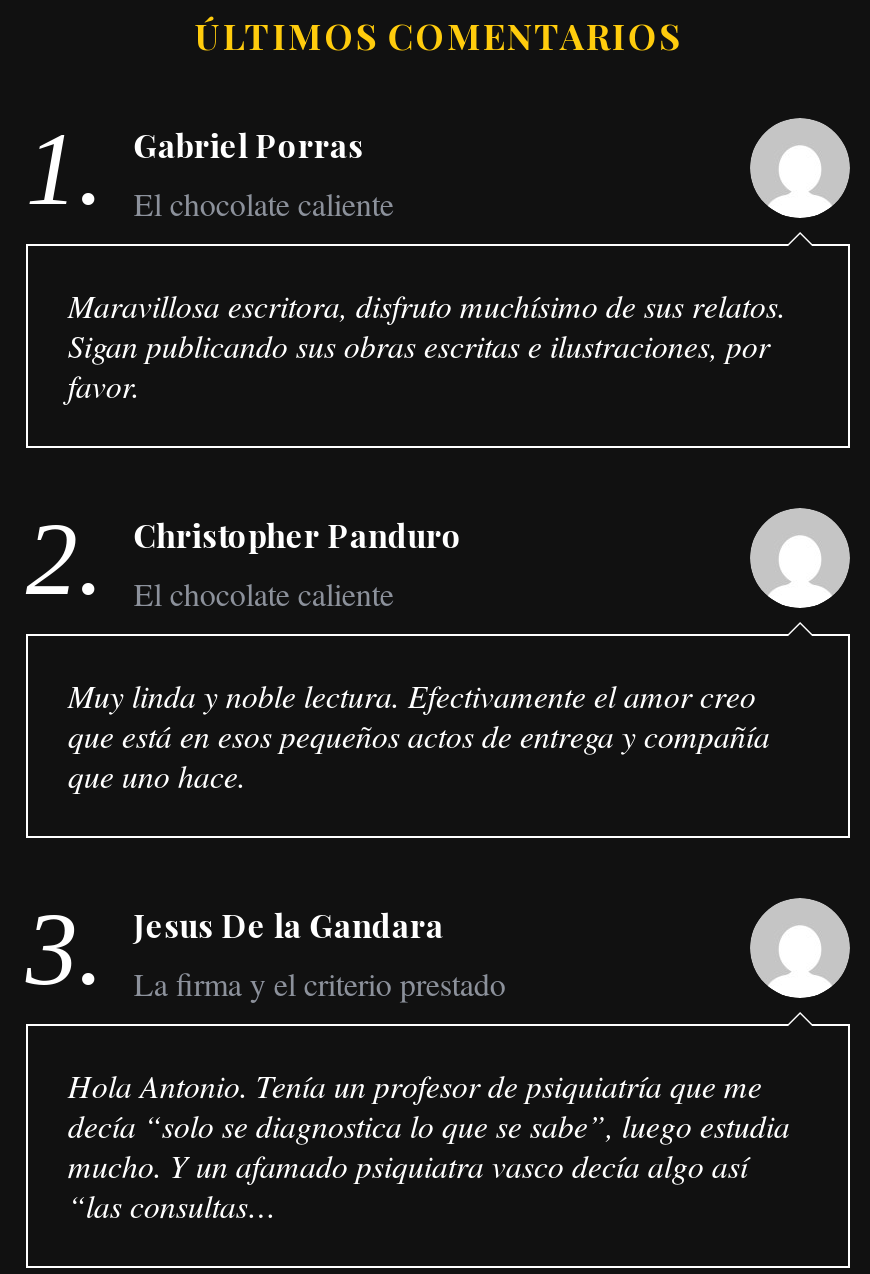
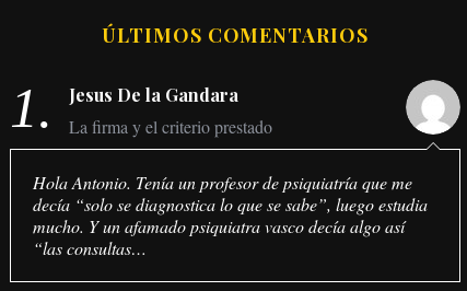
[26,124,786,1006] Gabriel Porras | El chocolate caliente | Maravillosa escritora, disfruto muchísimo de sus relatos. | Sigan publicando sus obras escritas e ilustraciones, por | favor. | 2. | Christopher Panduro | El chocolate caliente | Muy linda y noble lectura. Efectivamente el amor creo | que está en esos pequeños actos de entrega y compañía | que uno hace. | 3. -> none

